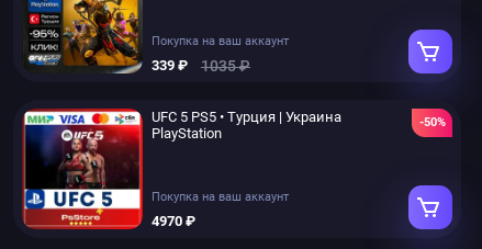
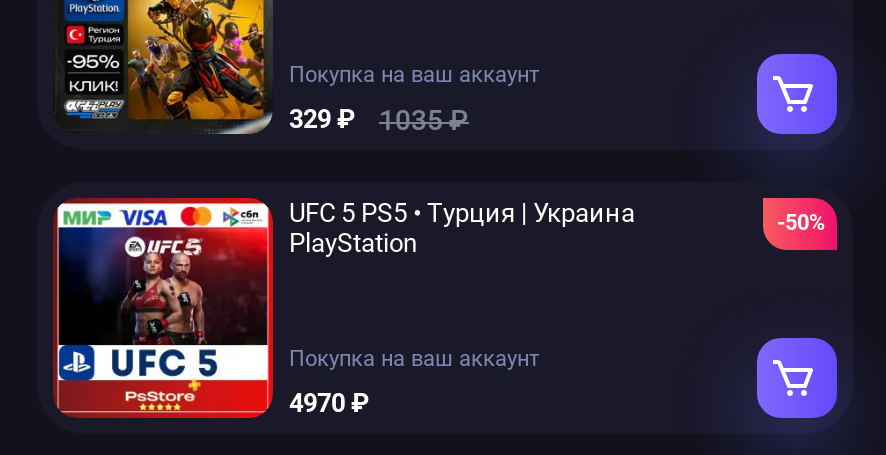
[152,57,188,73] 339 ₽ -> [289,104,355,134] 329 ₽

